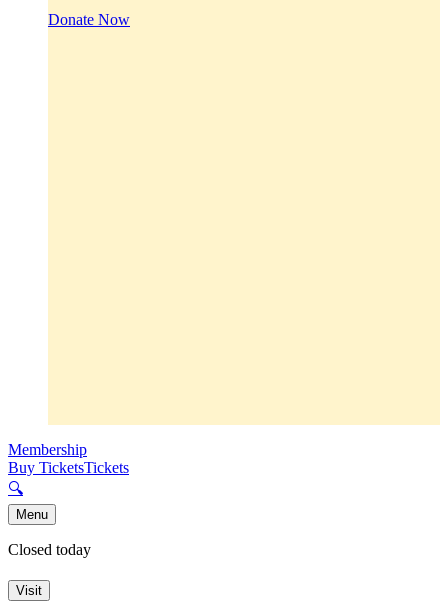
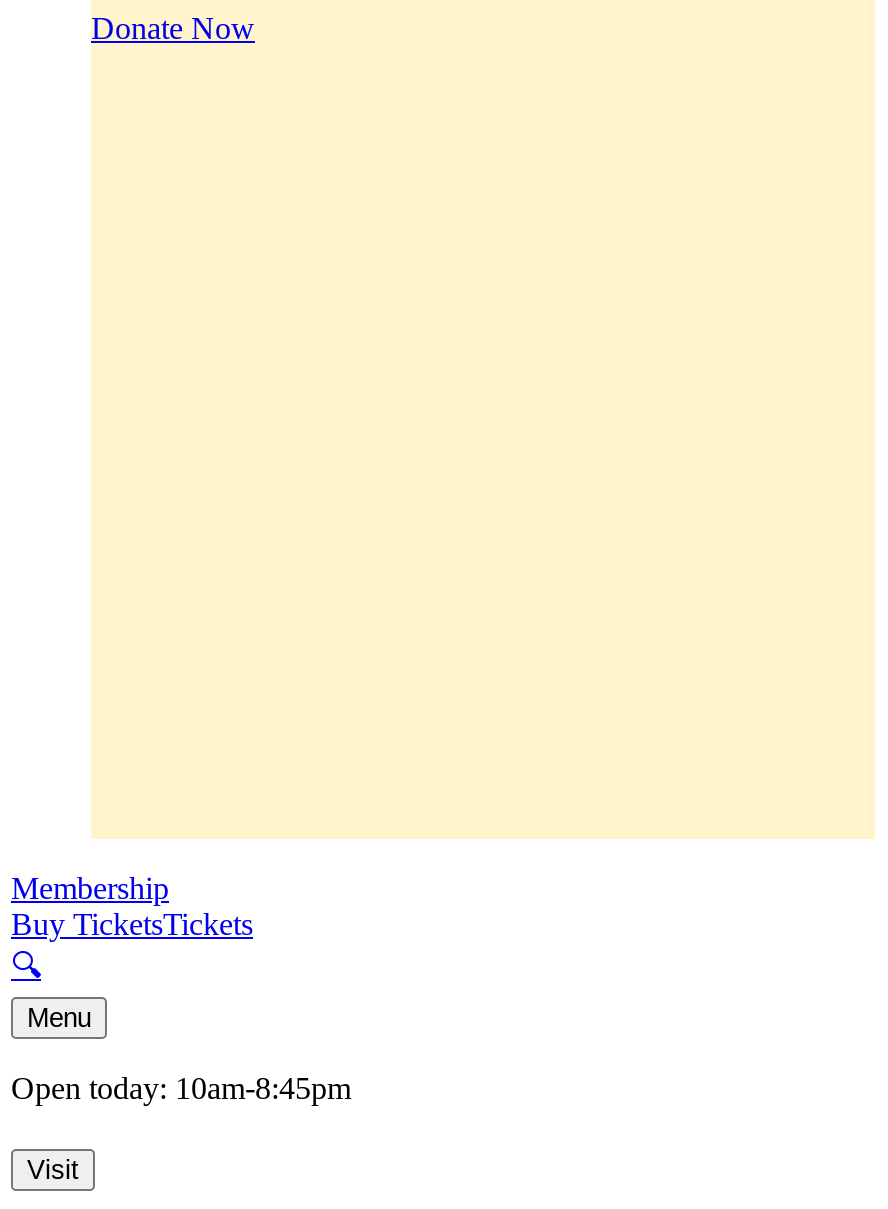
[8,541,91,558] Closed today -> [11,1072,351,1106] Open today: 10am-8:45pm

